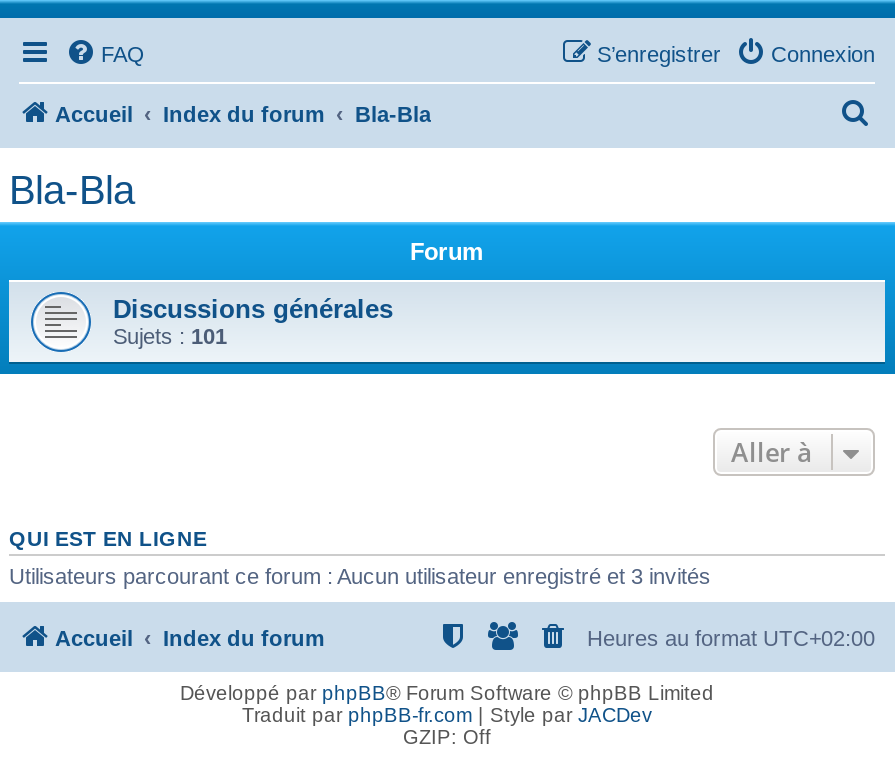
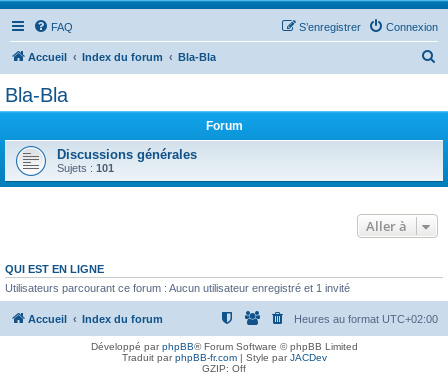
[9,564,711,588] Utilisateurs parcourant ce forum : Aucun utilisateur enregistré et 3 invités -> [5,282,350,294] Utilisateurs parcourant ce forum : Aucun utilisateur enregistré et 1 invité

